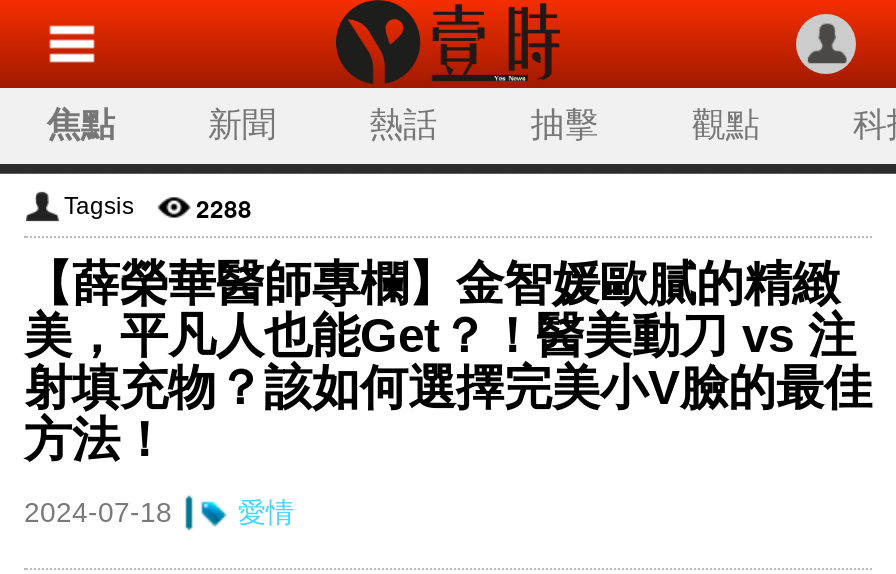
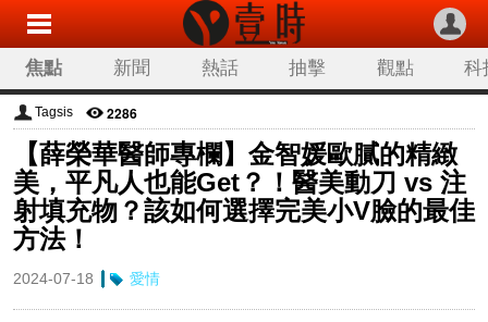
[196,190,252,226] 2288 -> [107,103,137,123] 2286

